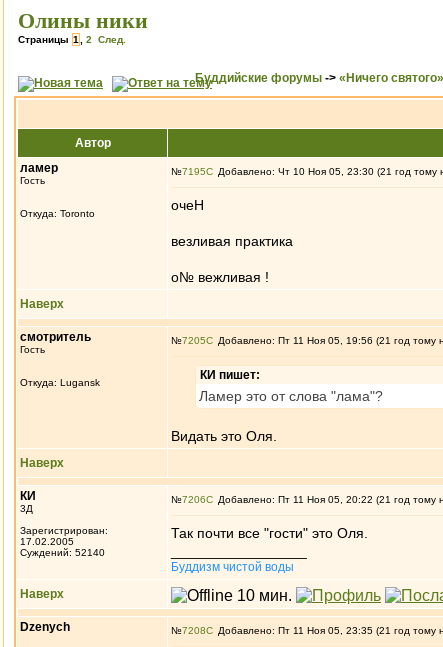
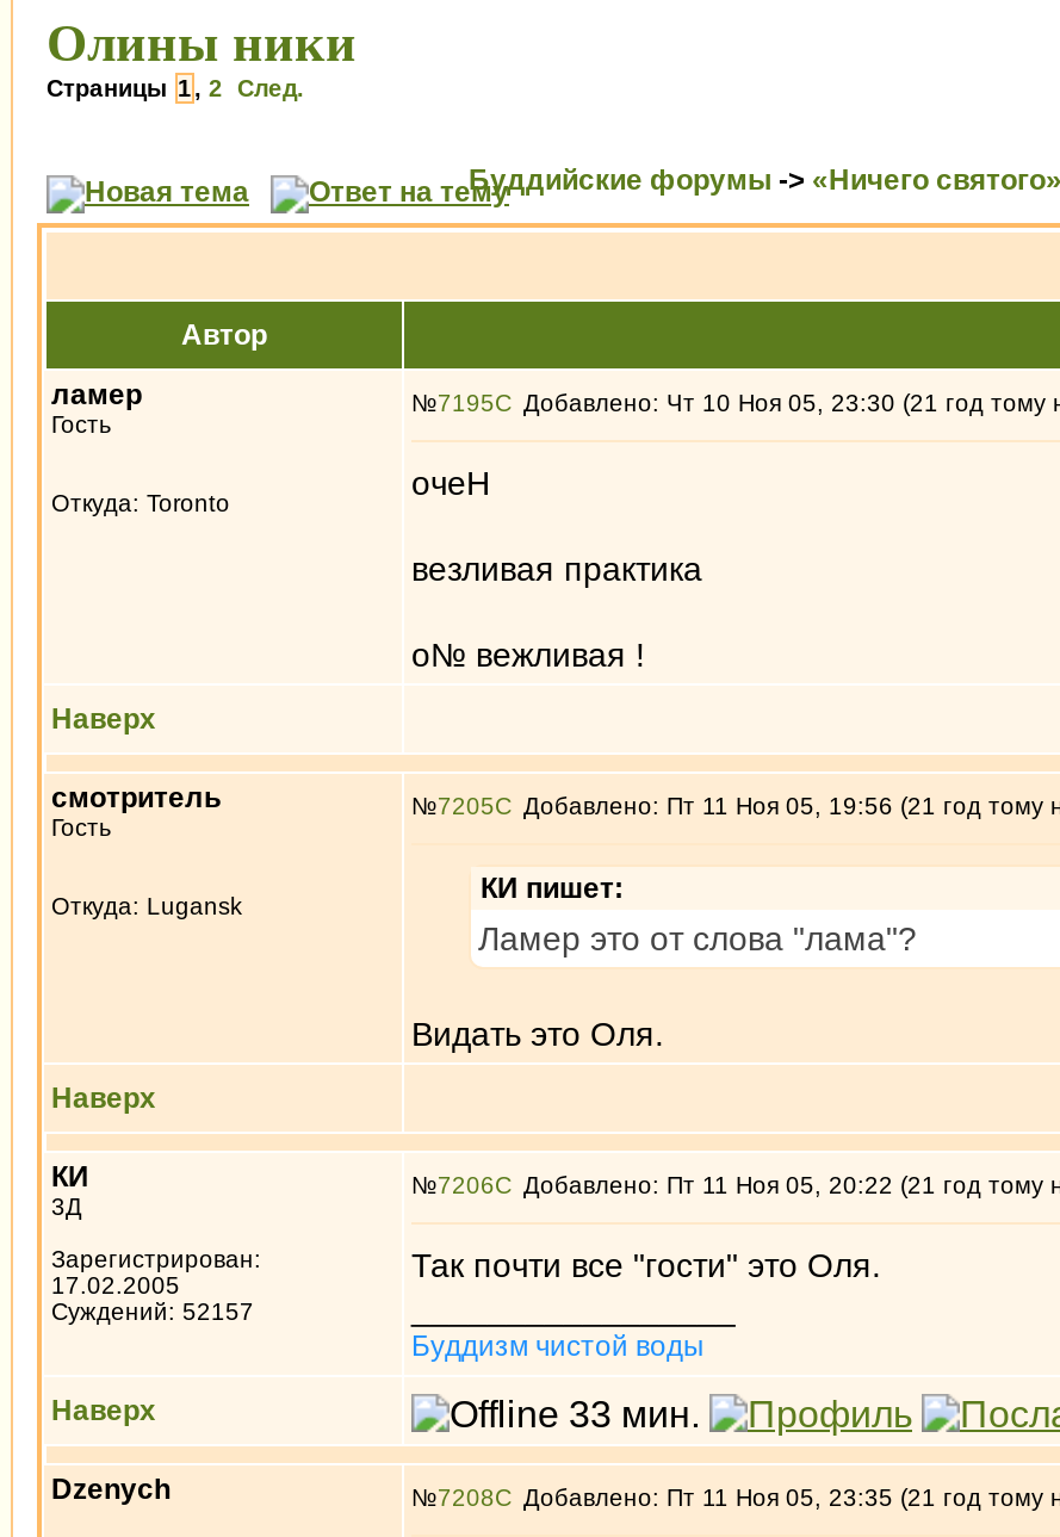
[20,547,105,558] Суждений: 52140 -> [51,1299,254,1325] Суждений: 52157

